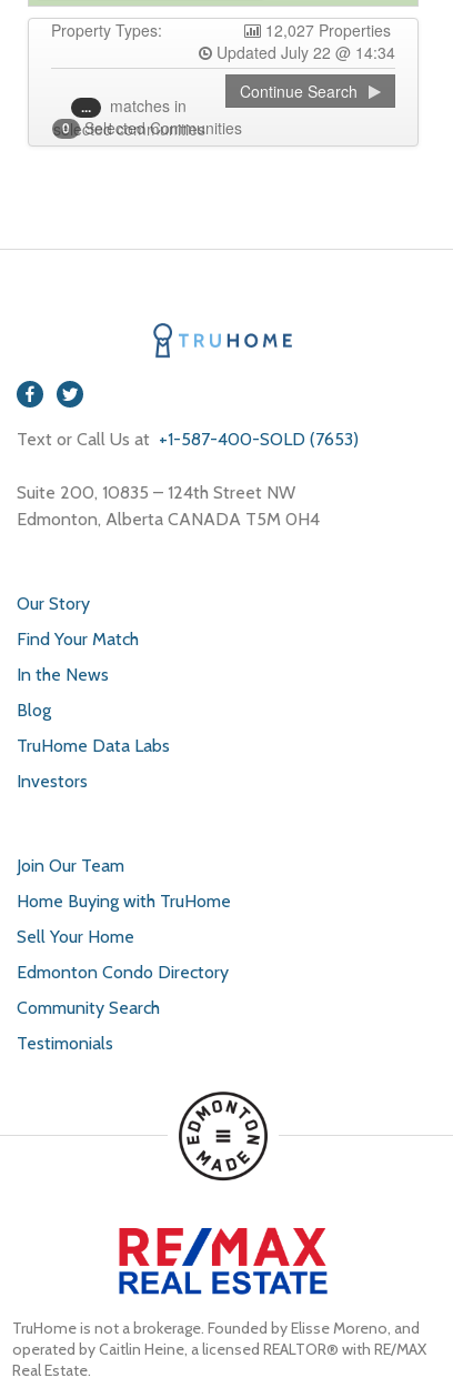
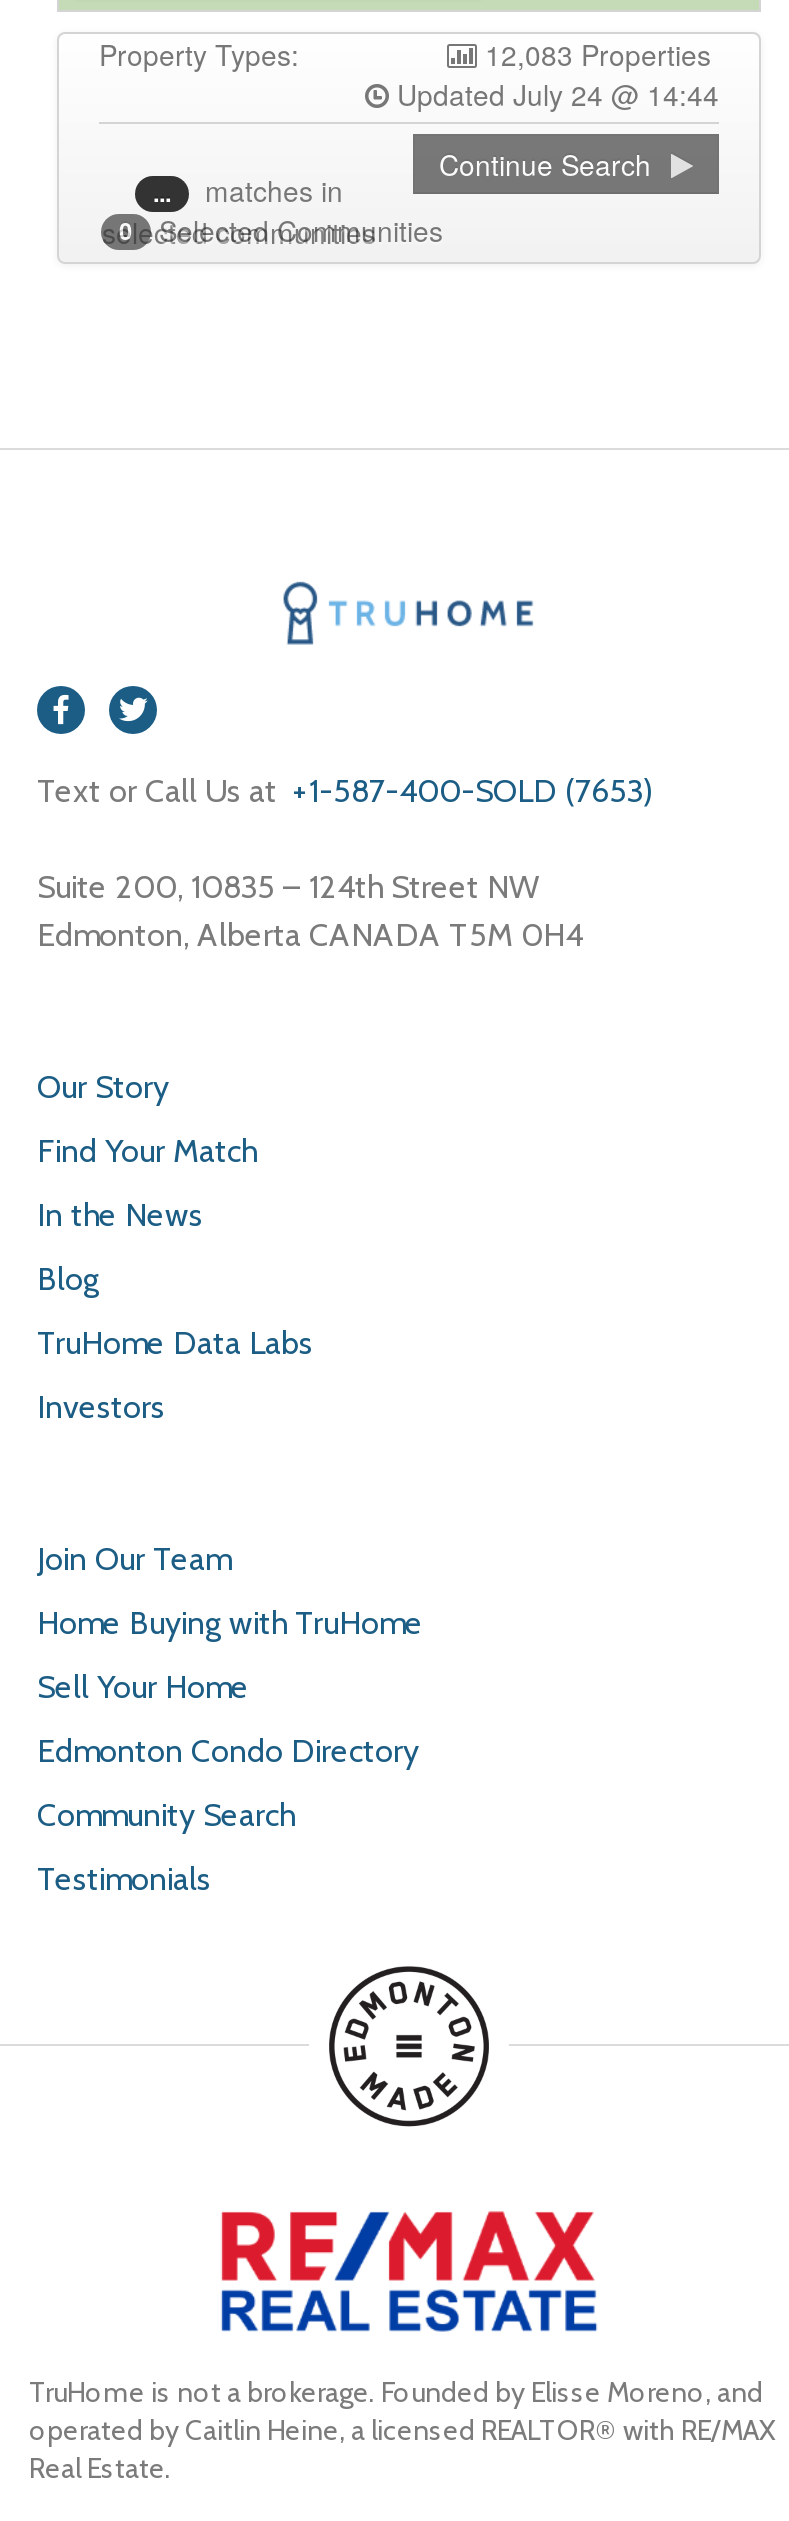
[261,19,395,41] 12,027 Properties -> [477,34,719,74] 12,083 Properties
[212,41,395,63] Updated July 22 @ 14:34 -> [389,74,719,114] Updated July 24 @ 14:44

